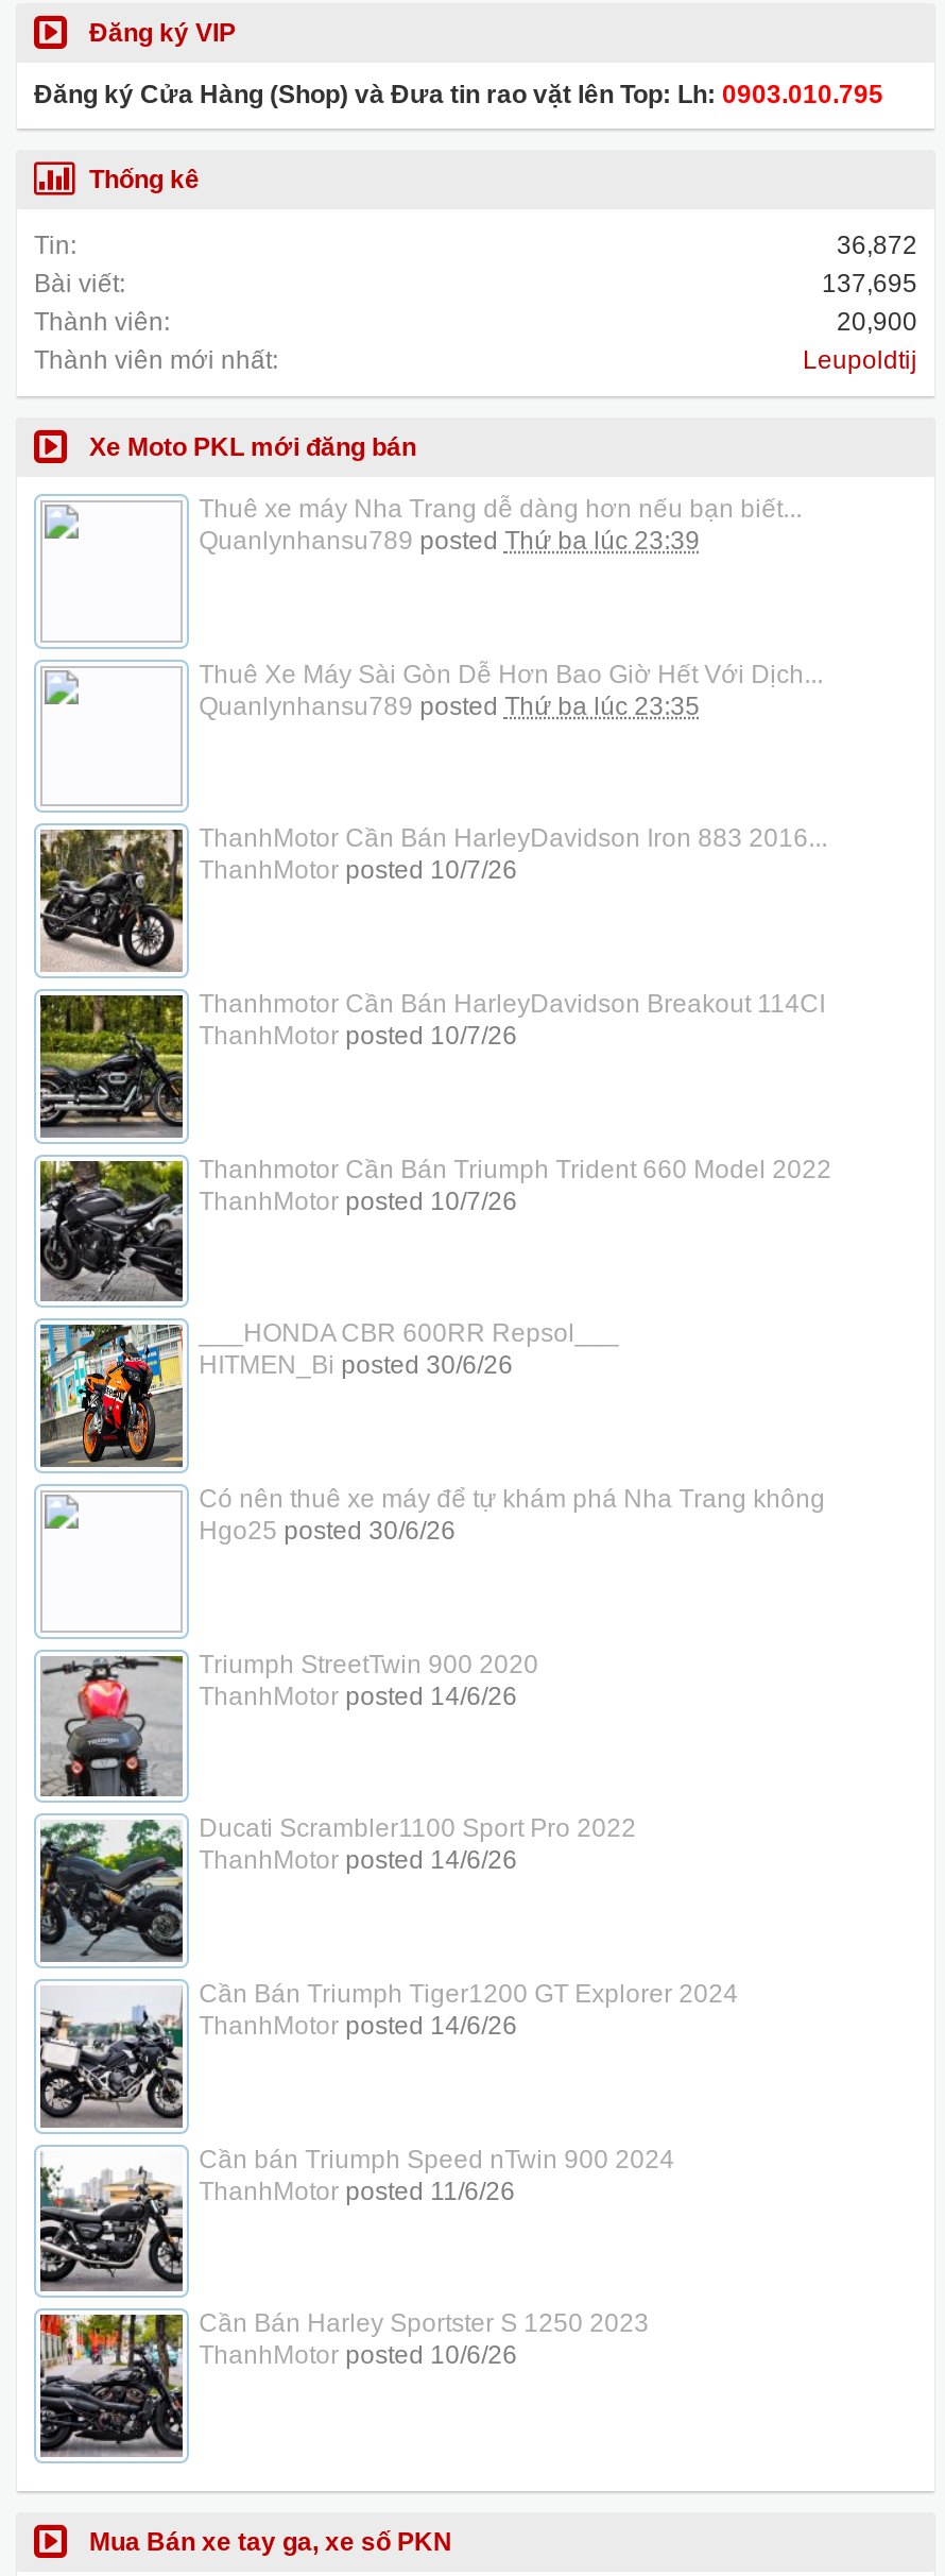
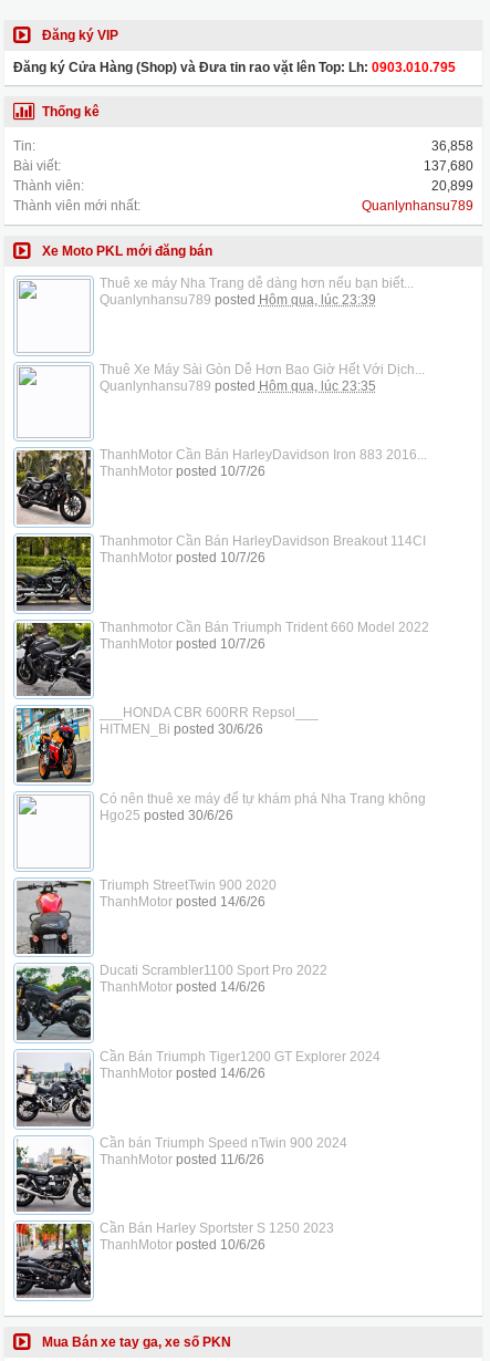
[837,231,917,260] 36,872 -> [431,138,473,154] 36,858
[822,269,917,298] 137,695 -> [424,158,473,174] 137,680
[837,307,917,337] 20,900 -> [431,178,473,194] 20,899
[803,345,917,375] Leupoldtij -> [362,198,473,214] Quanlynhansu789
[199,526,700,556] Quanlynhansu789 posted Thứ ba lúc 23:39 -> [99,292,376,308] Quanlynhansu789 posted Hôm qua, lúc 23:39
[199,691,700,721] Quanlynhansu789 posted Thứ ba lúc 23:35 -> [99,378,376,394] Quanlynhansu789 posted Hôm qua, lúc 23:35

